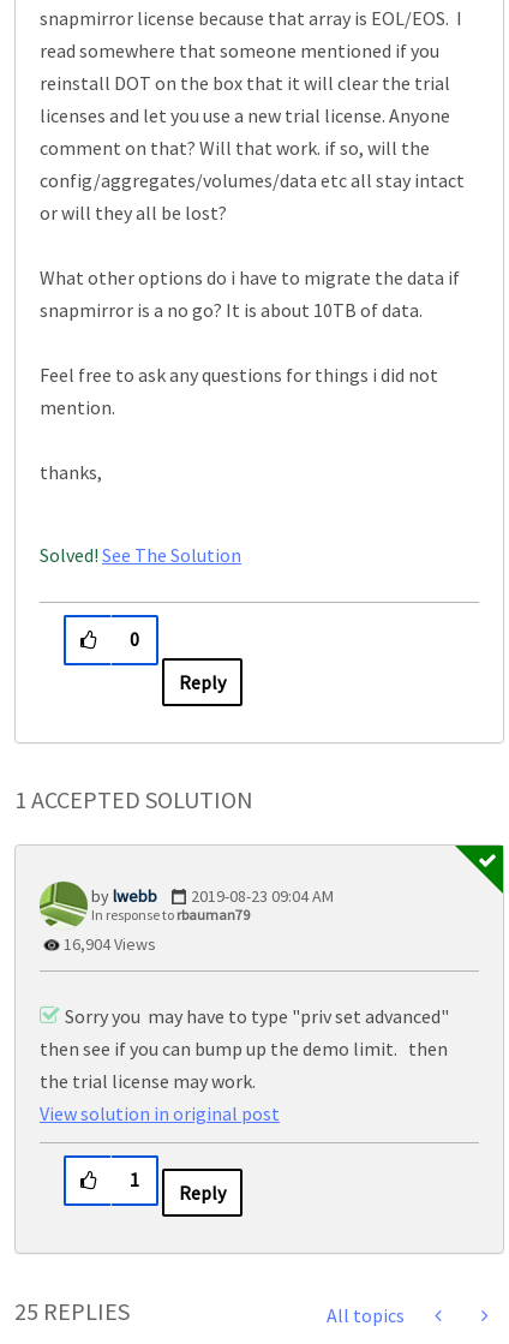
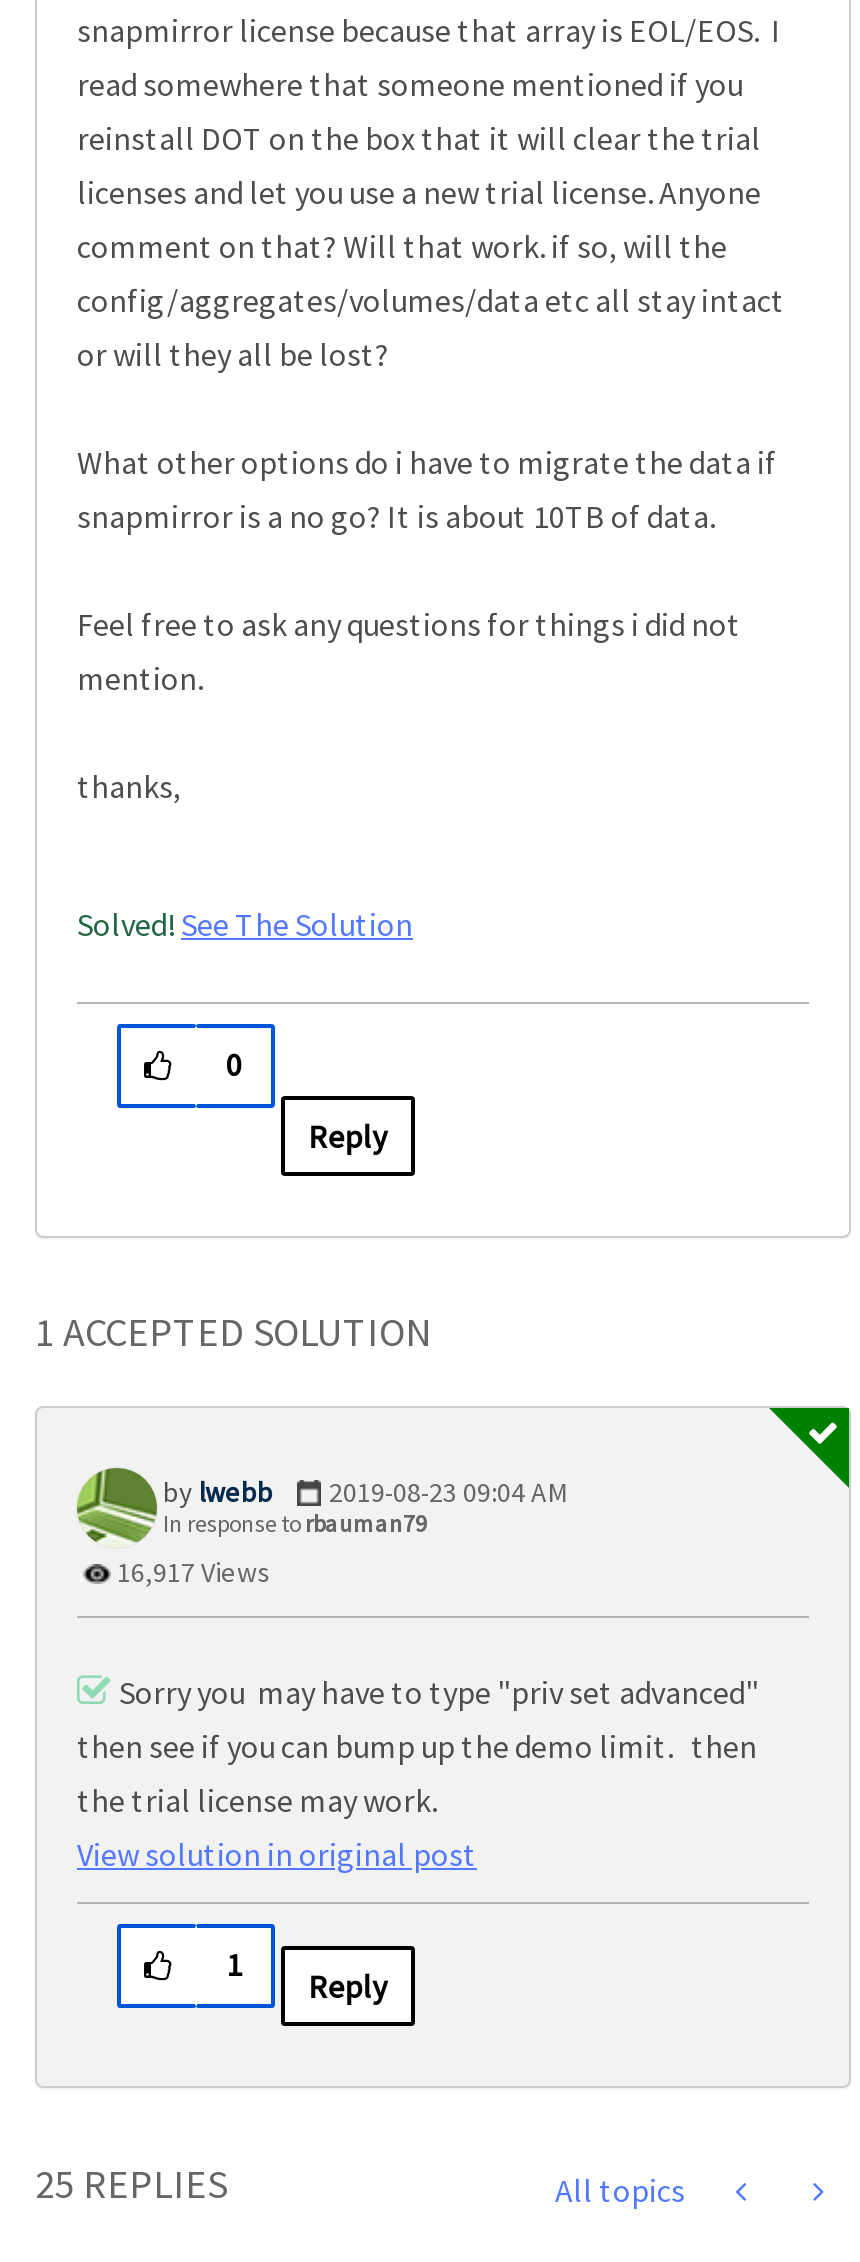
[60,933,156,954] 16,904 Views -> [111,1553,271,1589] 16,917 Views

